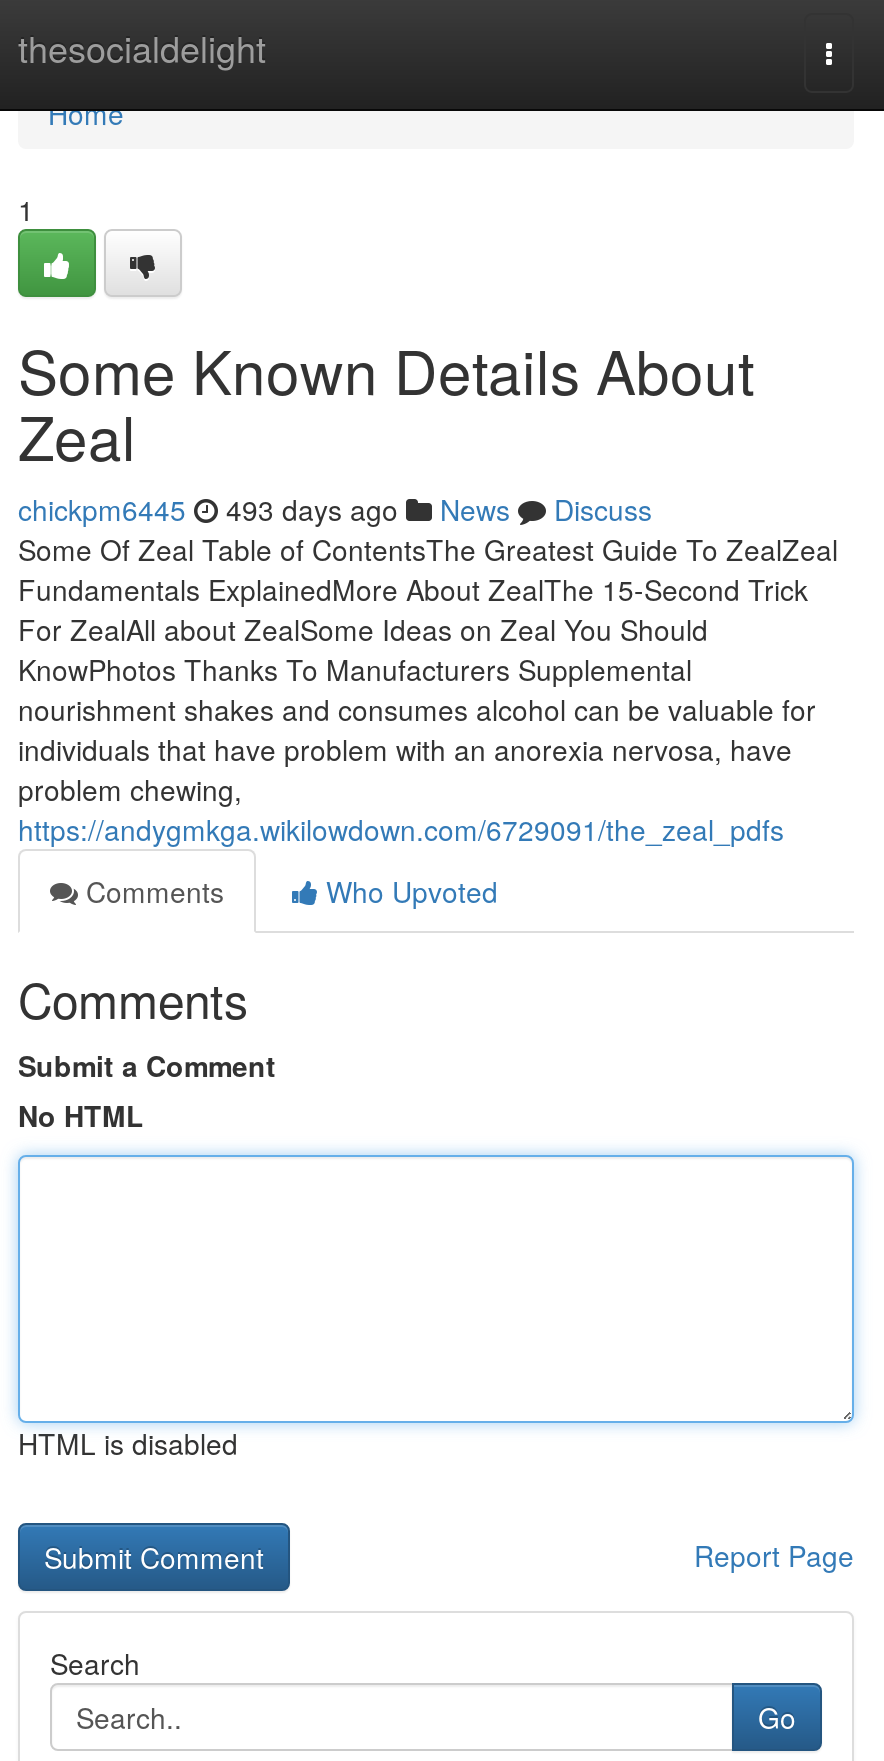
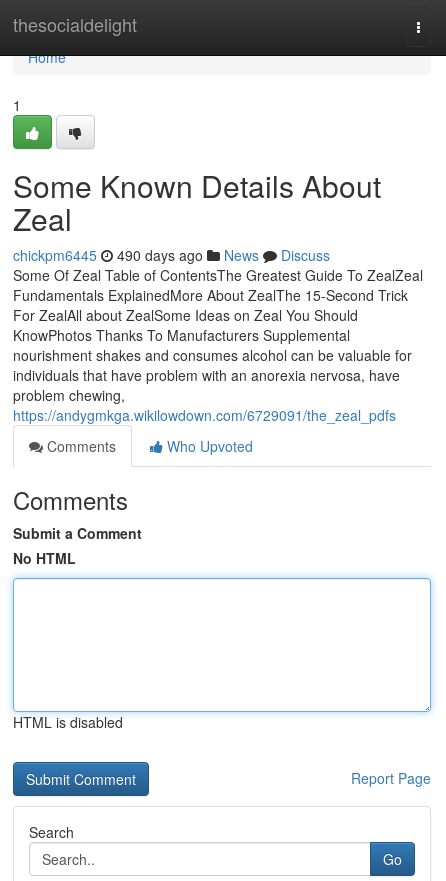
[18,489,652,529] chickpm6445 493 days ago News Discuss -> [13,245,330,265] chickpm6445 490 days ago News Discuss

